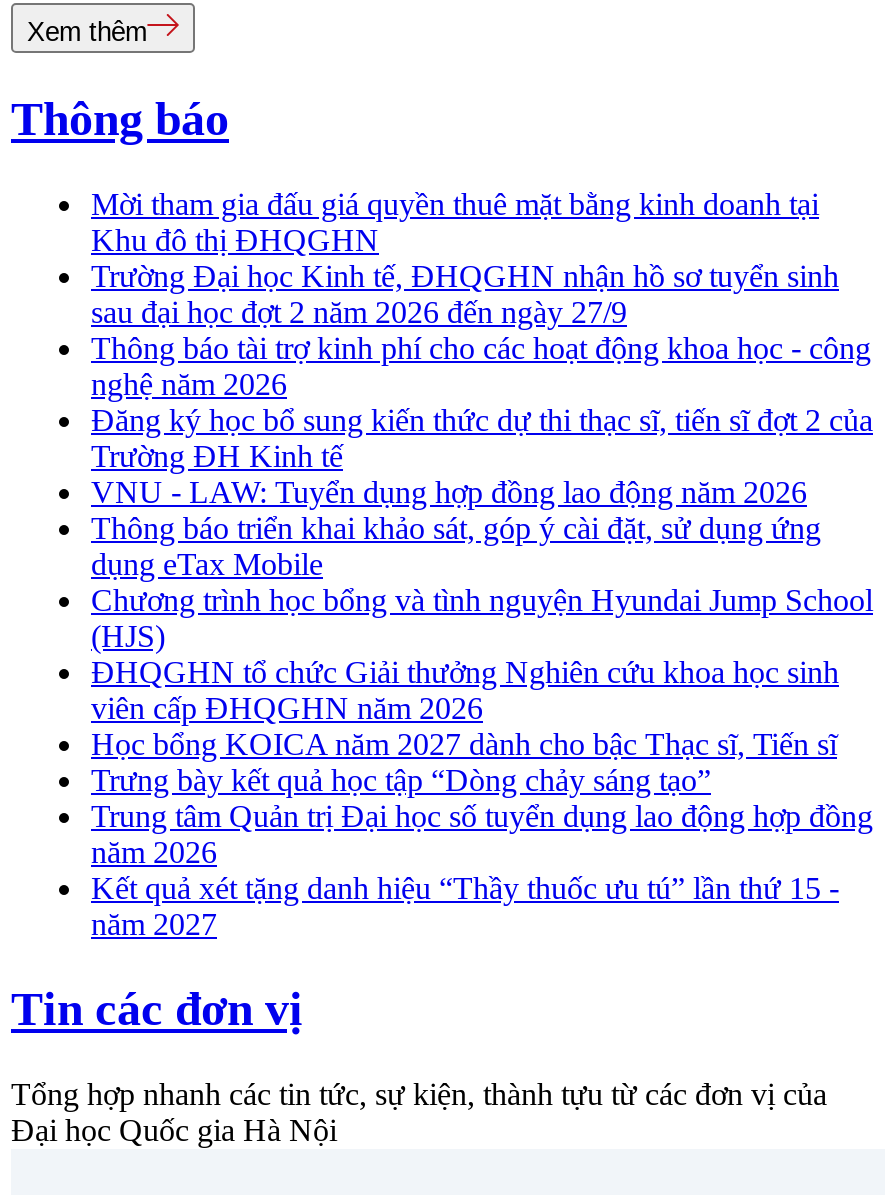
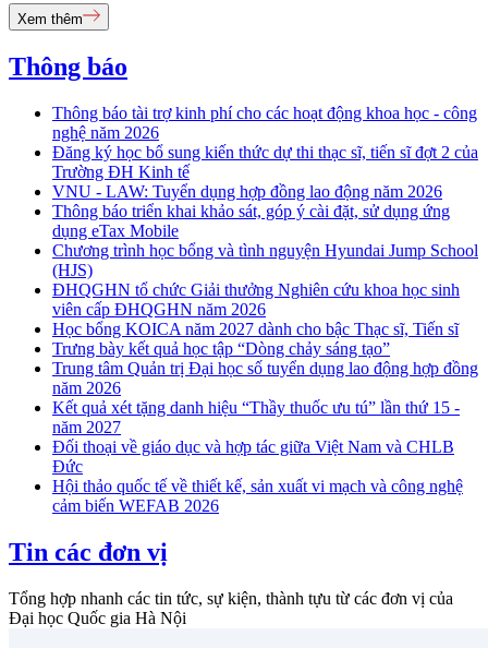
[91,187,839,329] Mời tham gia đấu giá quyền thuê mặt bằng kinh doanh tại | Khu đô thị ĐHQGHN | Trường Đại học Kinh tế, ĐHQGHN nhận hồ sơ tuyển sinh | sau đại học đợt 2 năm 2026 đến ngày 27/9 -> none
moved [91,331,873,941] -> [52,104,478,437]: Thông báo tài trợ kinh phí cho các hoạt động khoa học - công | nghệ năm 2026 | Đăng ký học bổ sung kiến thức dự thi thạc sĩ, tiến sĩ đợt 2 của | ... | Kết quả xét tặng danh hiệu “Thầy thuốc ưu tú” lần thứ 15 - | năm 2027
none -> [52,438,463,515] Đối thoại về giáo dục và hợp tác giữa Việt Nam và CHLB | Đức | Hội thảo quốc tế về thiết kế, sản xuất vi mạch và công nghệ | cảm biến WEFAB 2026

